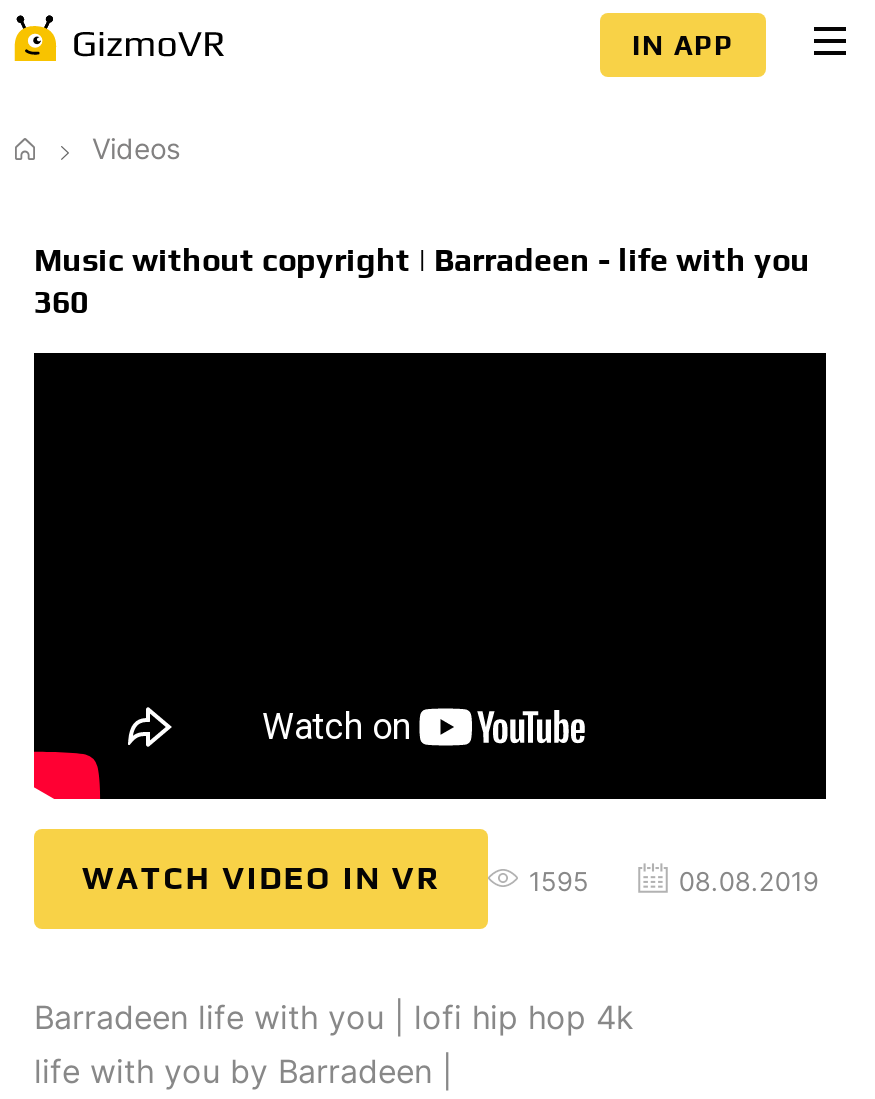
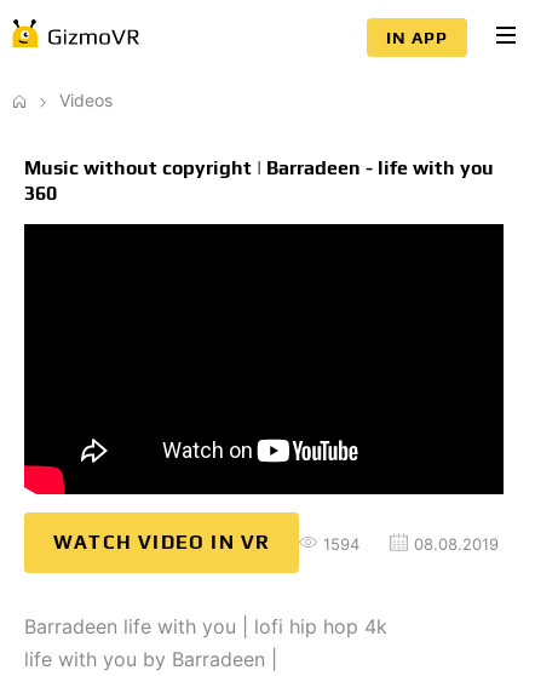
[529,865,589,897] 1595 -> [324,534,360,553] 1594

